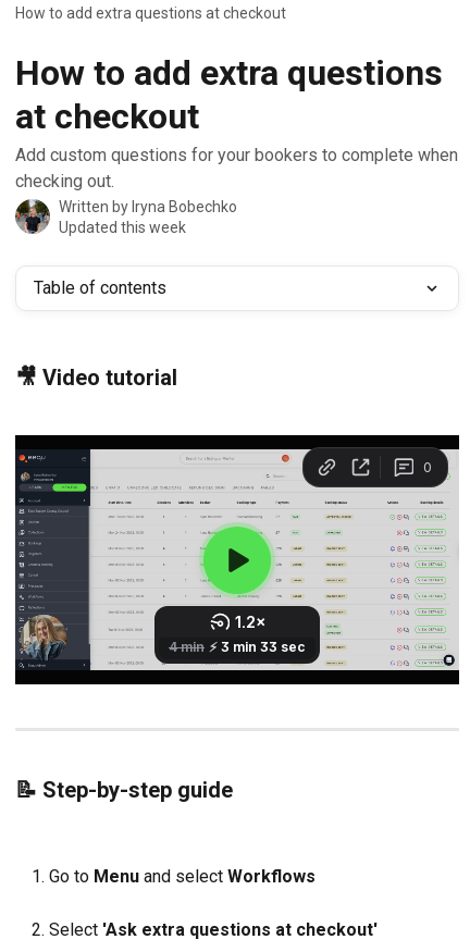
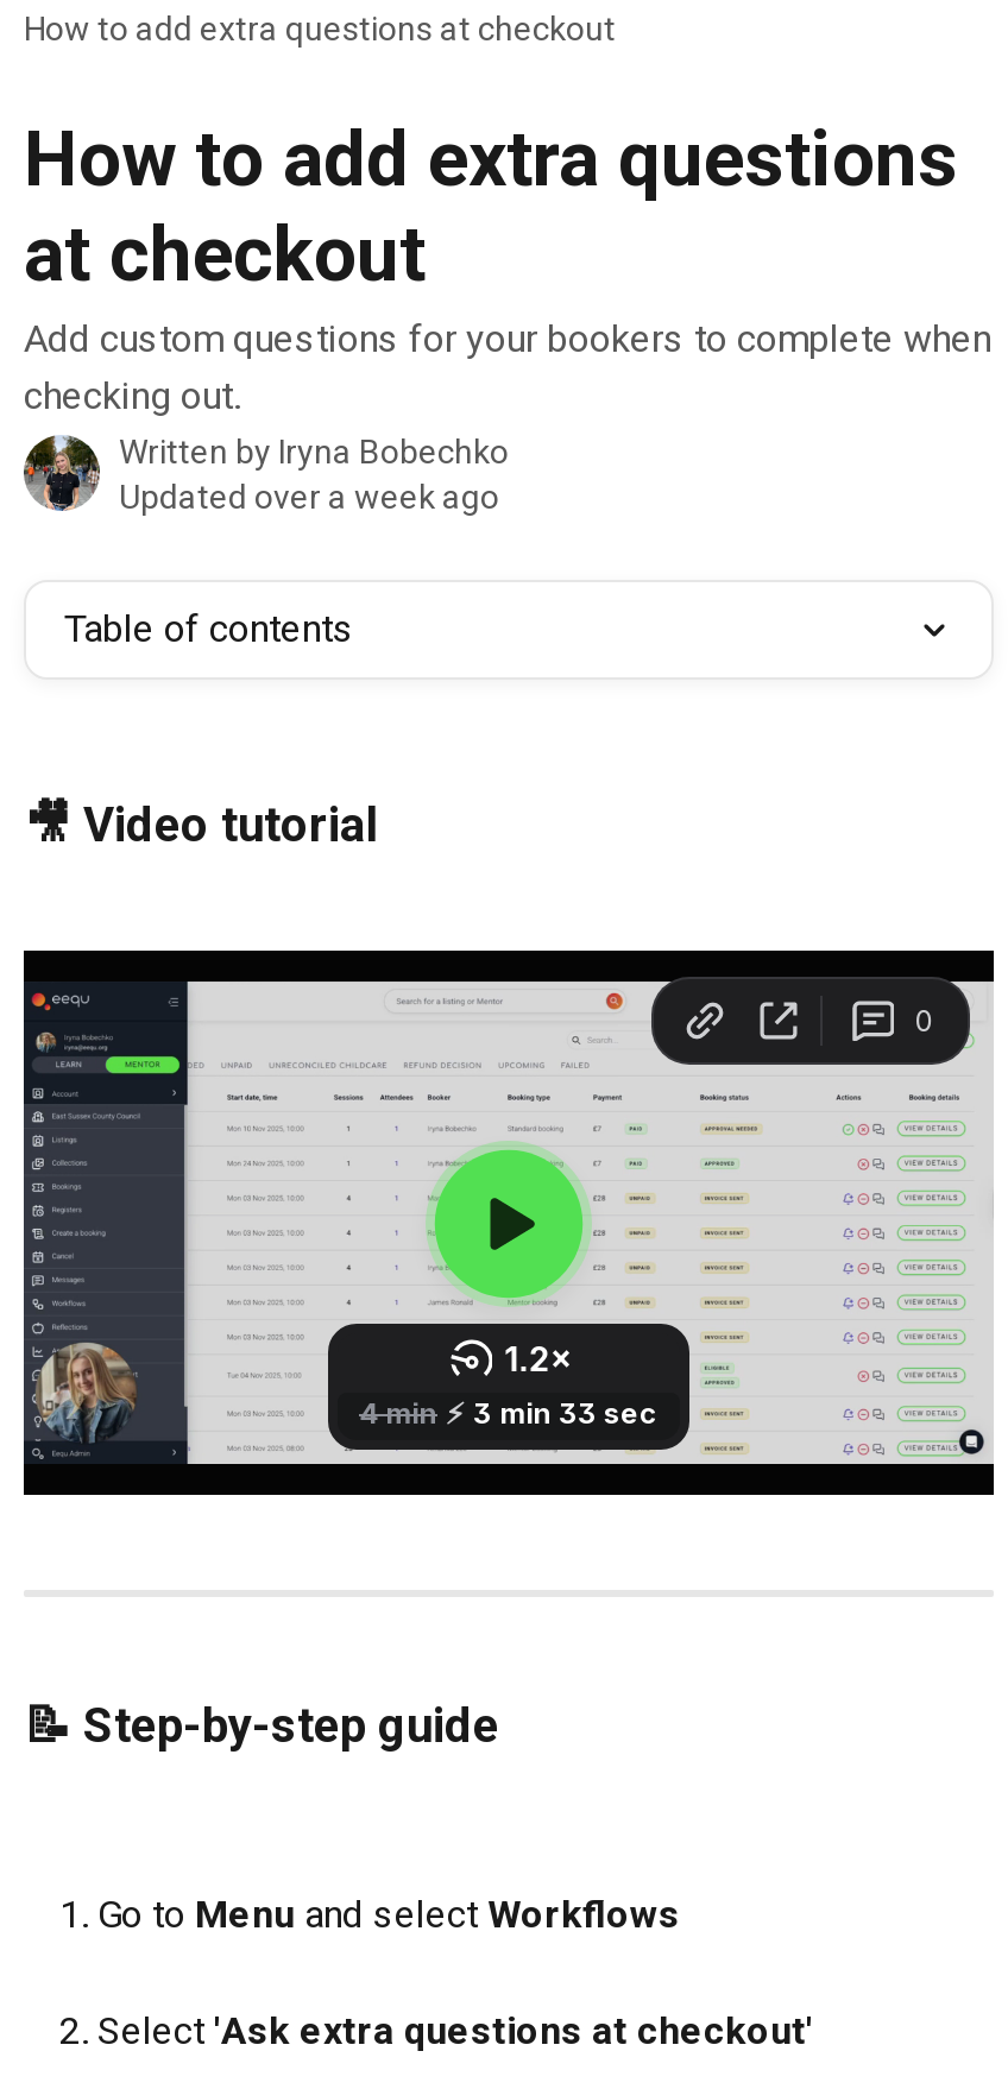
[59,219,186,236] Updated this week -> [119,478,499,516] Updated over a week ago

